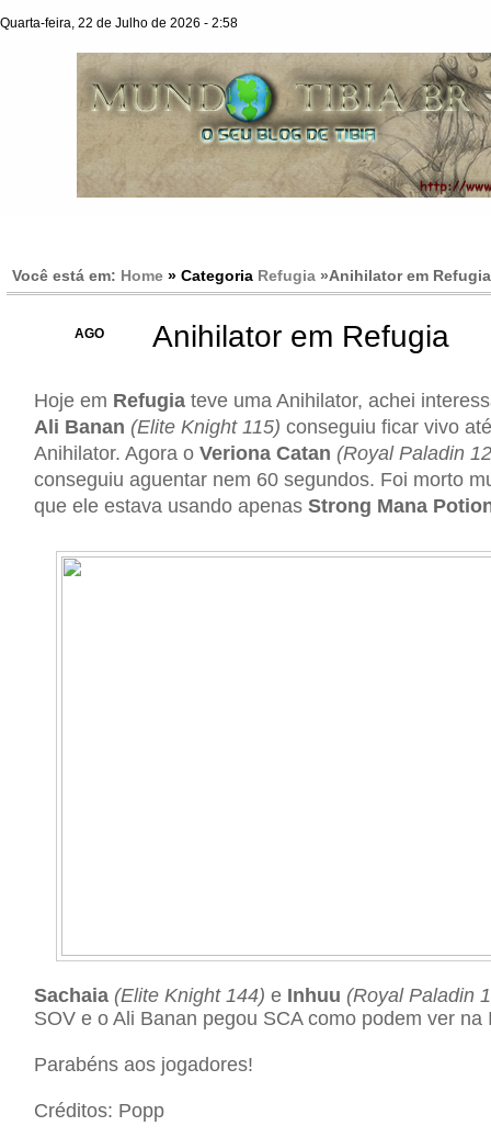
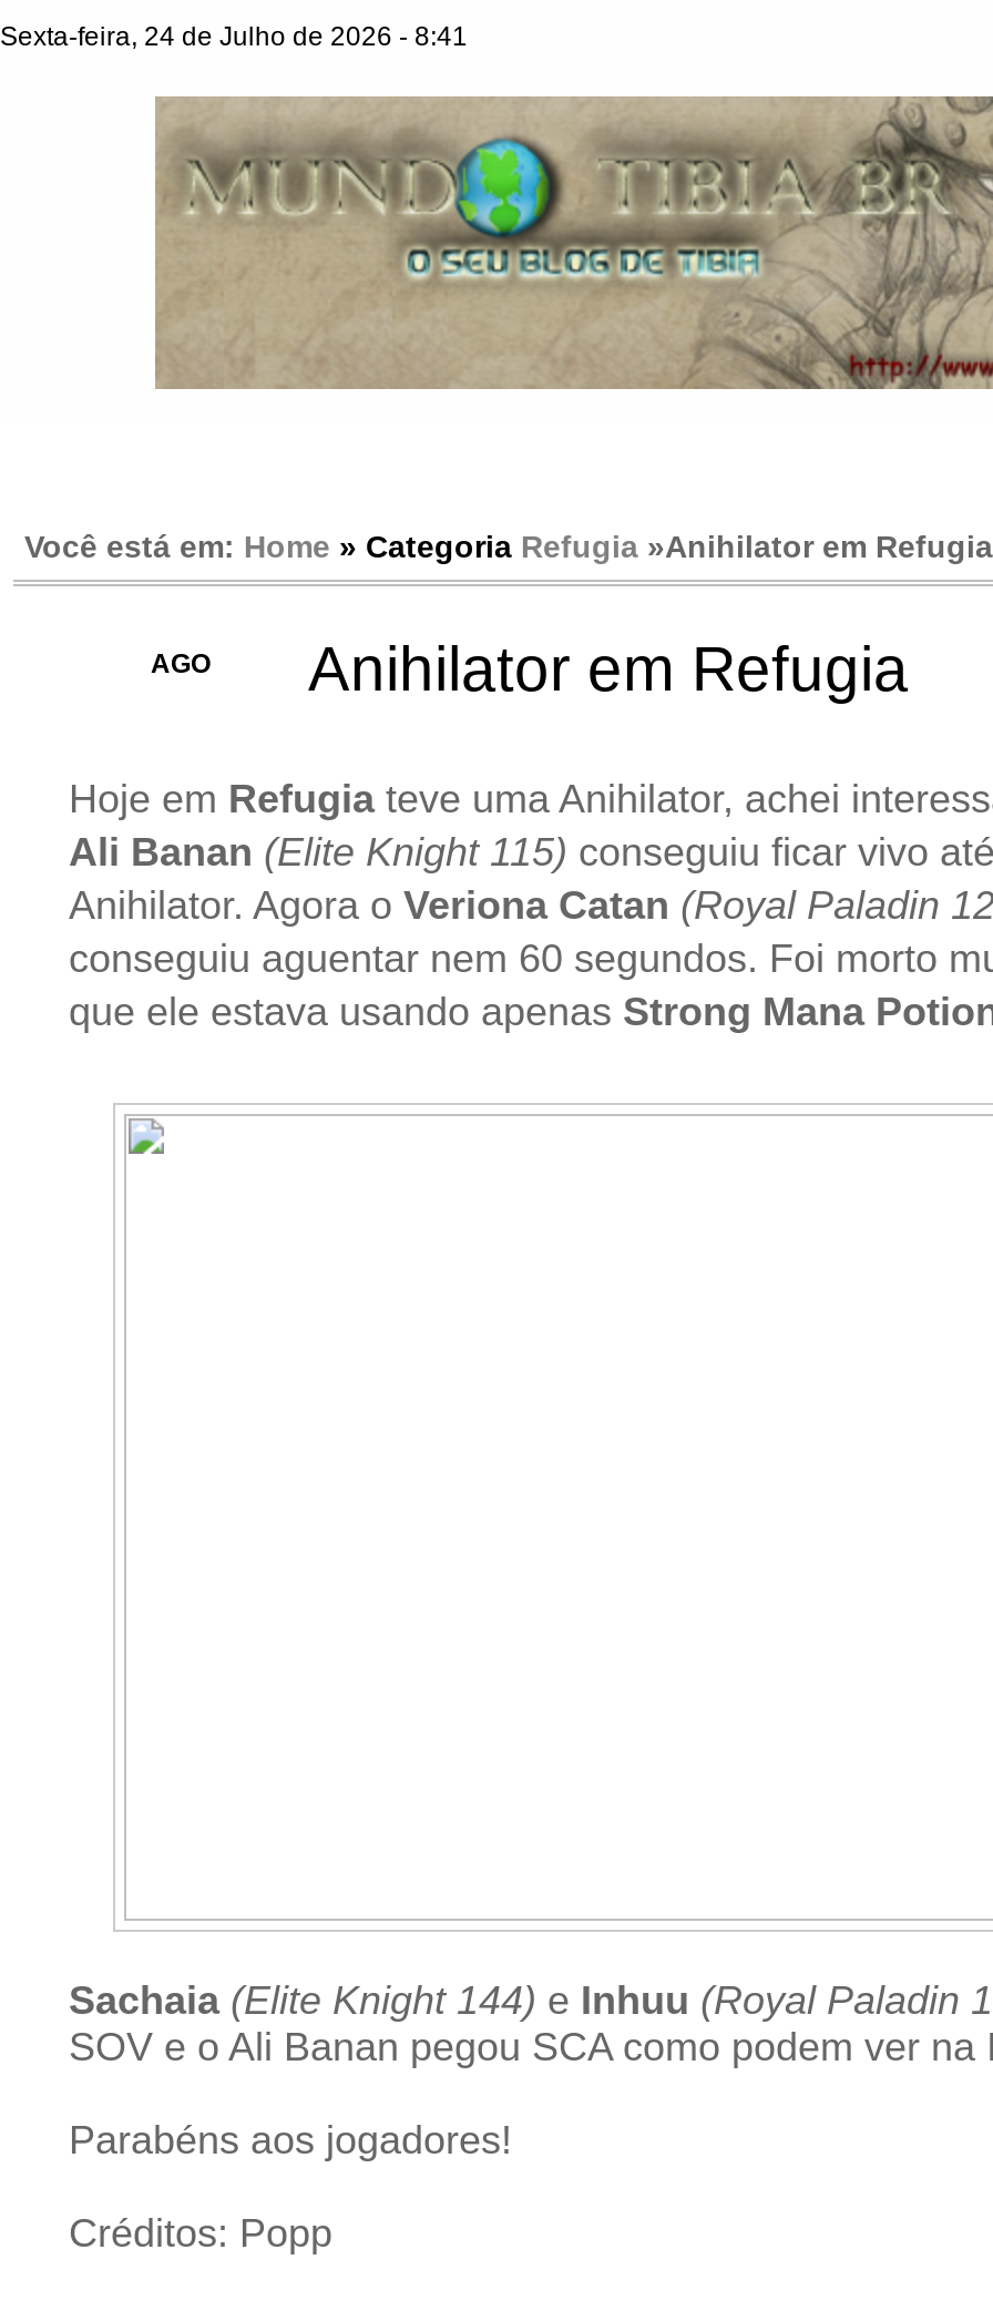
[0,15,238,31] Quarta-feira, 22 de Julho de 2026 - 2:58 -> [0,21,468,52] Sexta-feira, 24 de Julho de 2026 - 8:41

